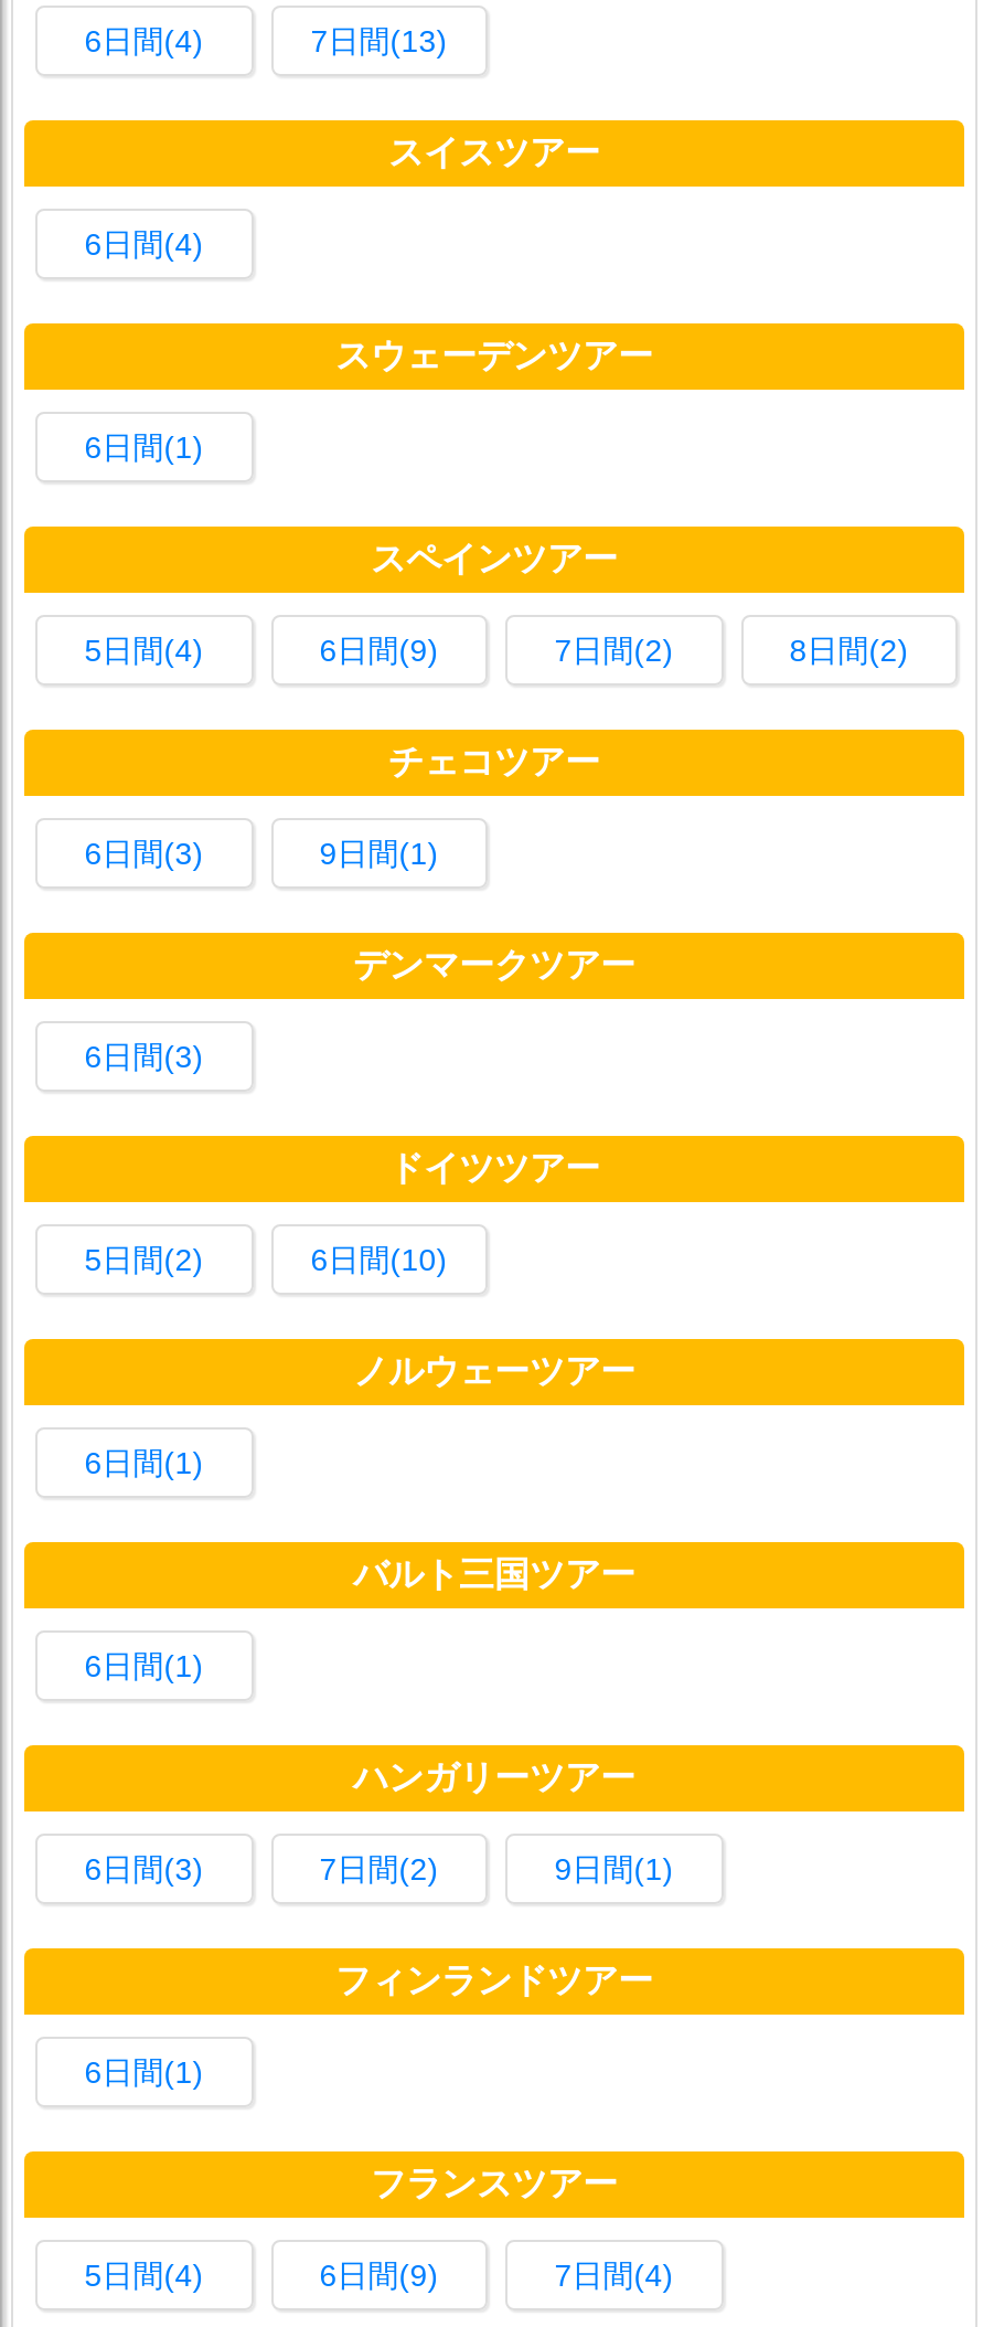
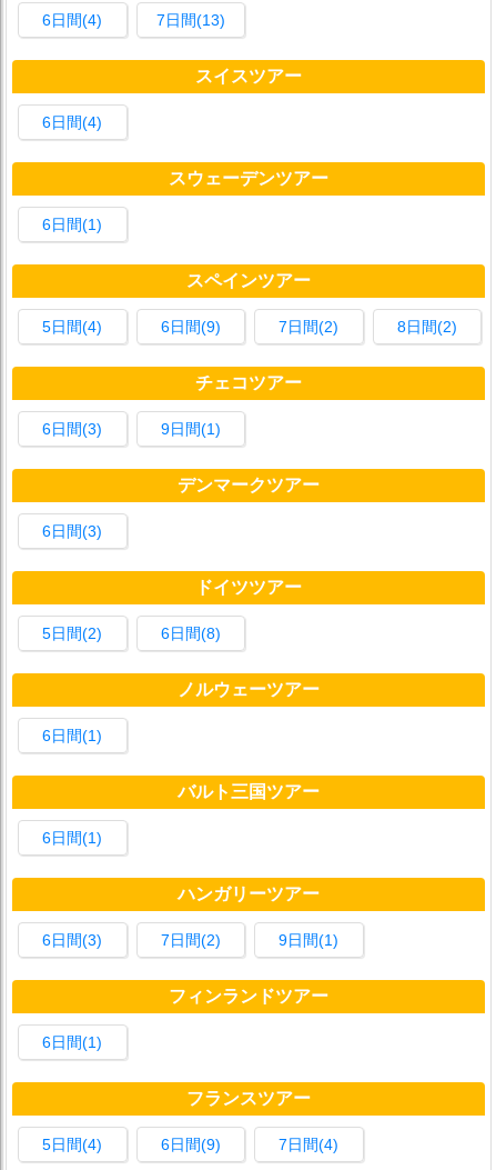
[311,1241,447,1276] 6日間(10) -> [161,624,221,642] 6日間(8)

